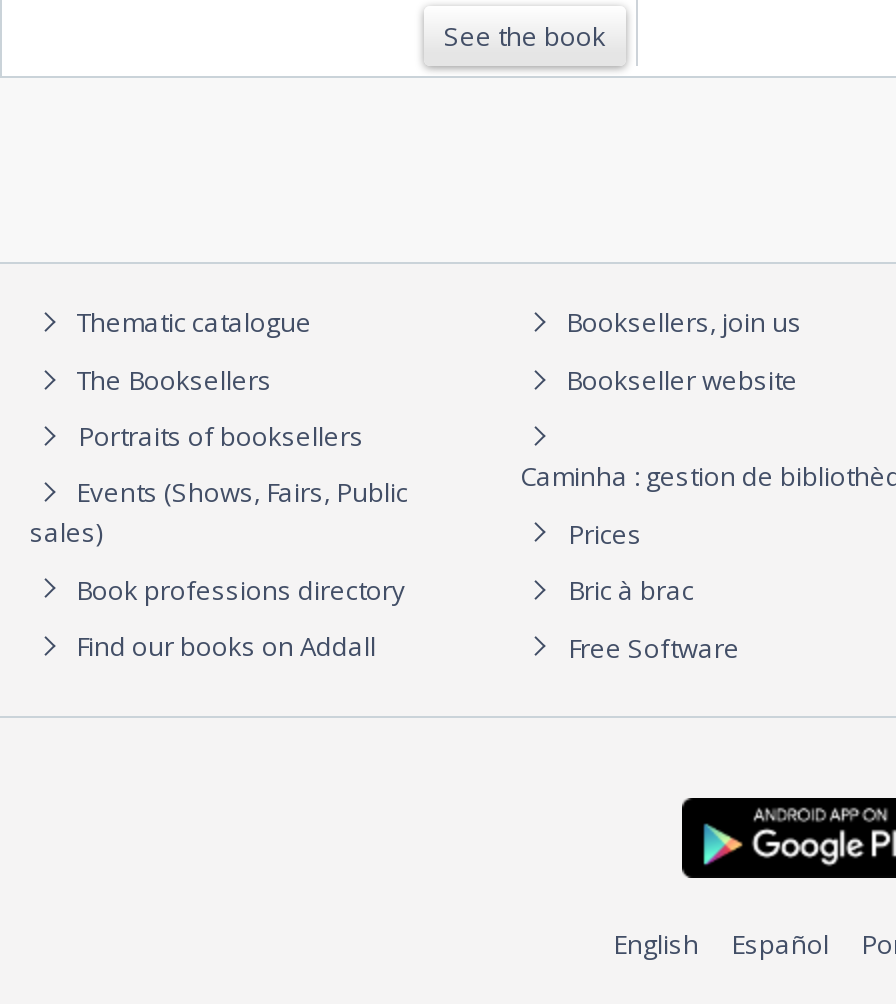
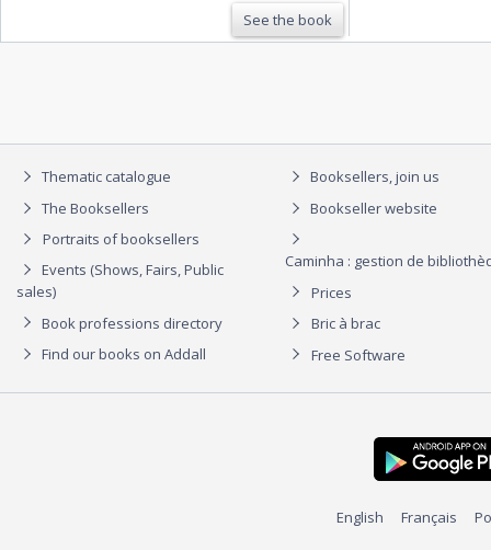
[731,925,829,961] Español -> [401,507,456,527] Français

